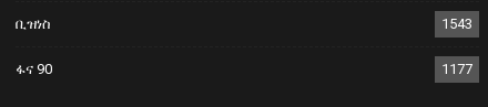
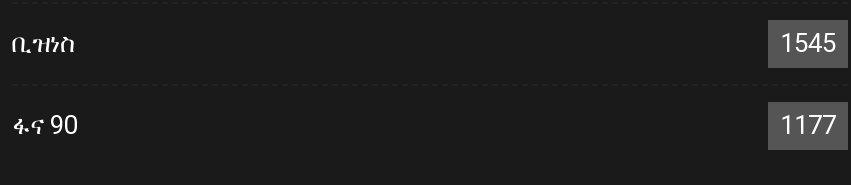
[441,16,472,32] 1543 -> [780,28,836,58] 1545

